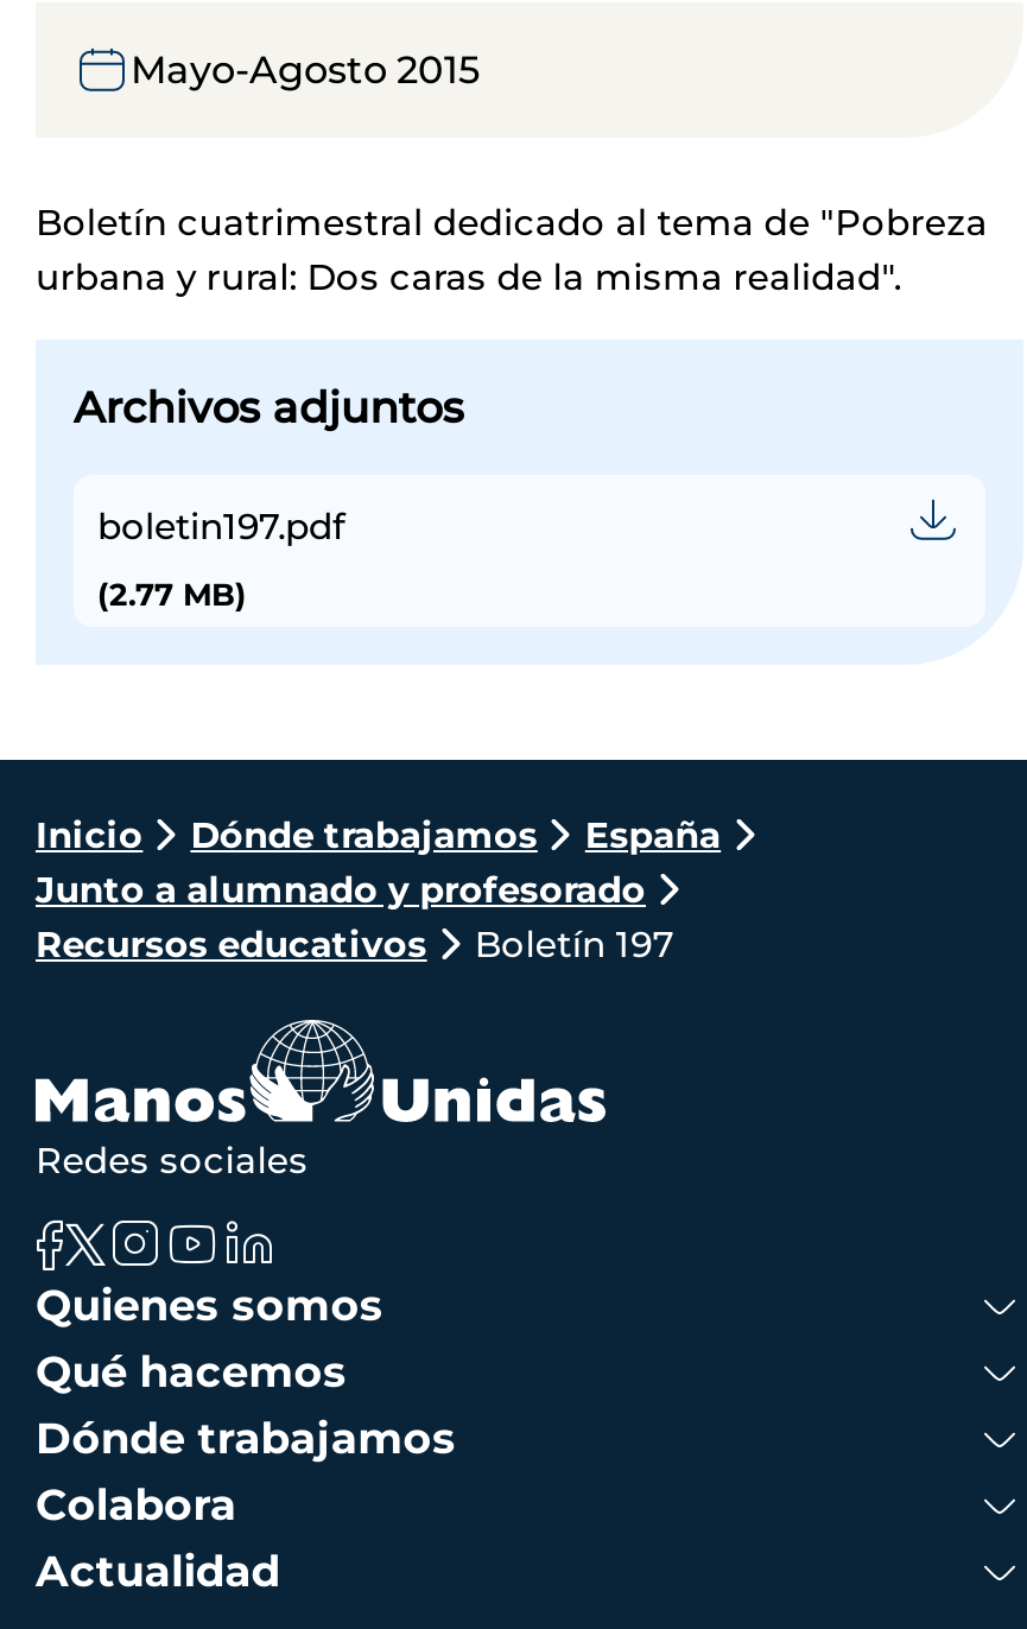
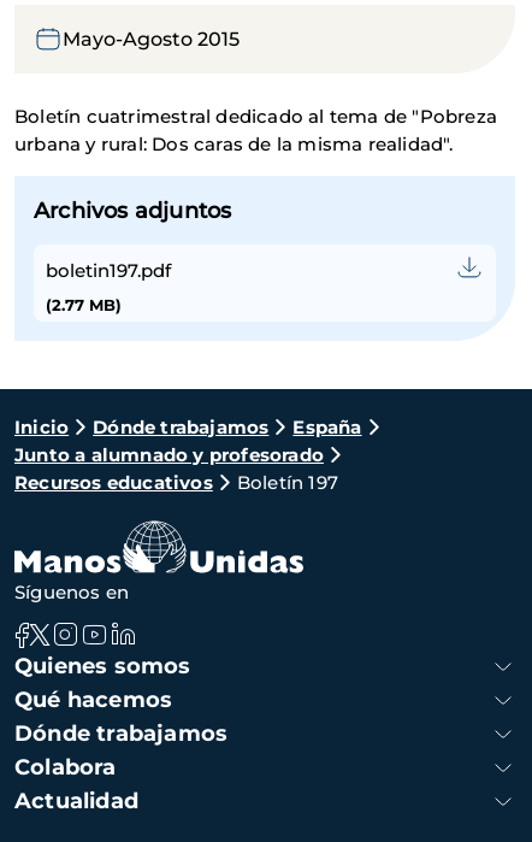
[36,1138,308,1183] Redes sociales -> [14,581,129,604] Síguenos en

